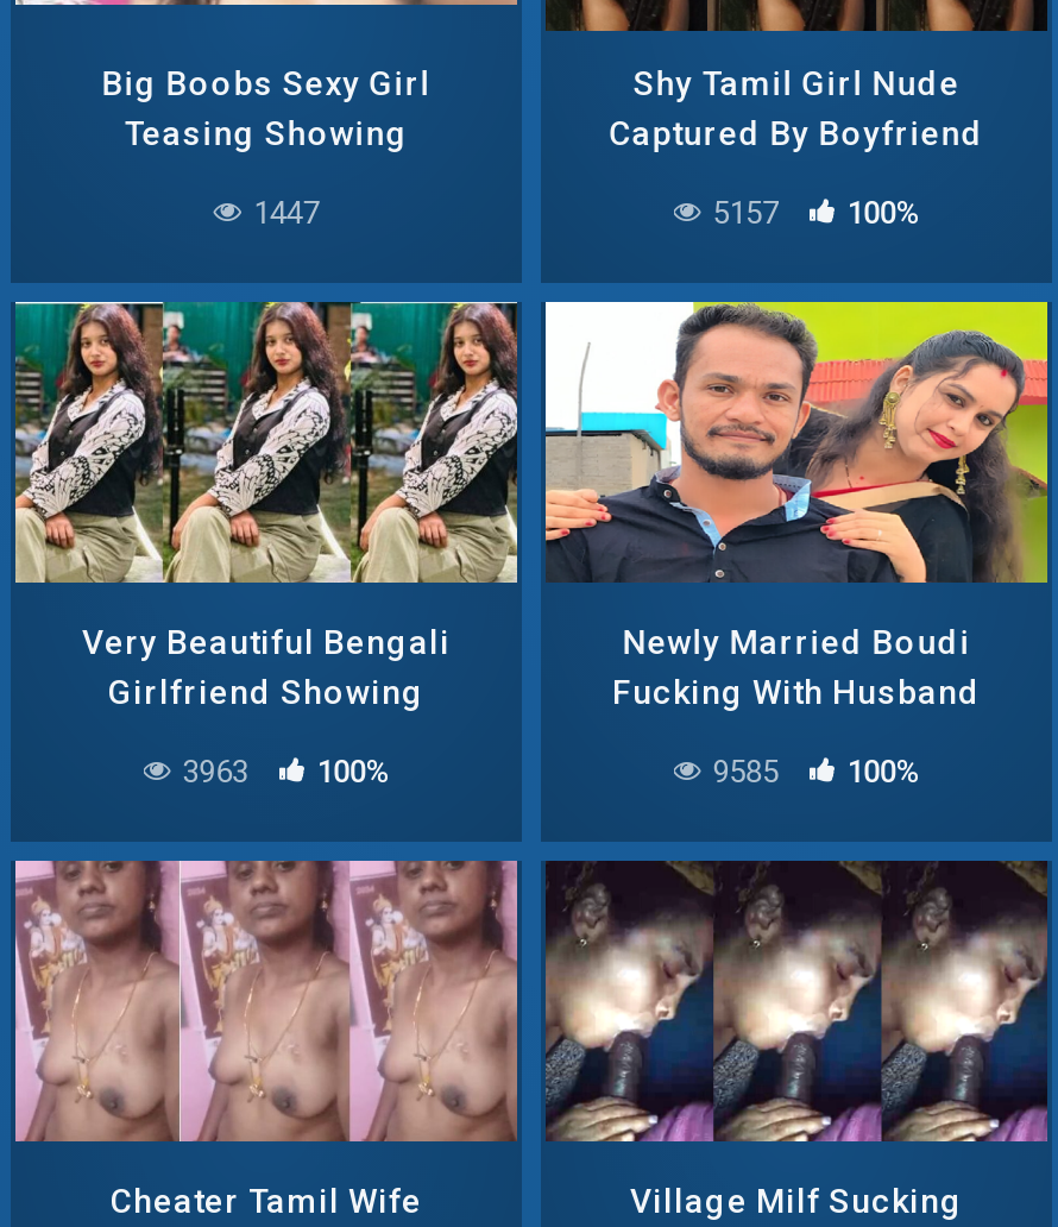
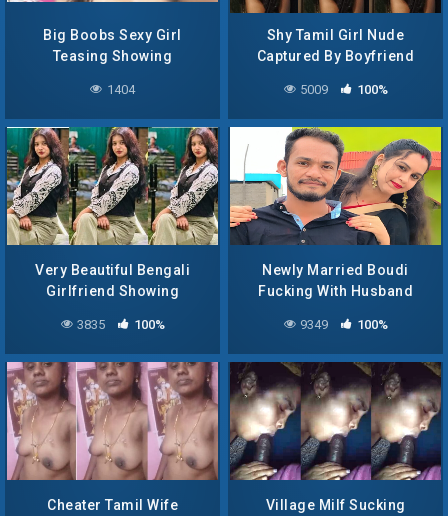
[247,195,319,230] 1447 -> [104,82,135,97] 1404
[706,195,920,230] 5157 100% -> [297,82,387,97] 5009 100%
[176,754,390,789] 3963 100% -> [74,317,164,332] 3835 100%
[706,754,920,789] 9585 100% -> [297,317,387,332] 9349 100%

